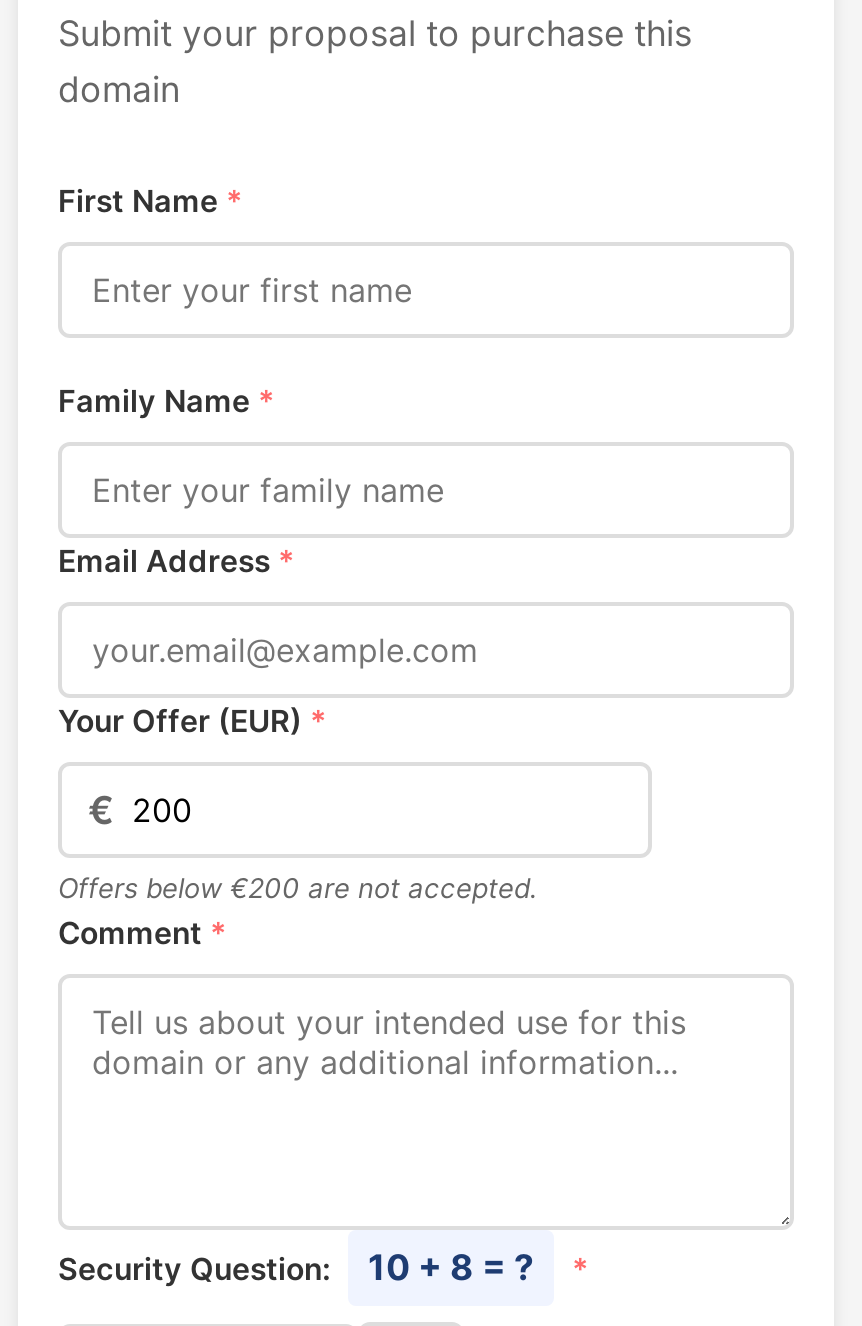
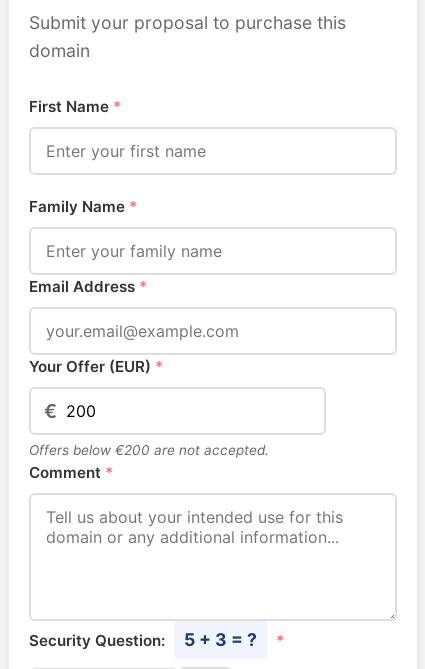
[368,1246,534,1288] 10 + 8 = ? -> [184,629,257,650] 5 + 3 = ?

